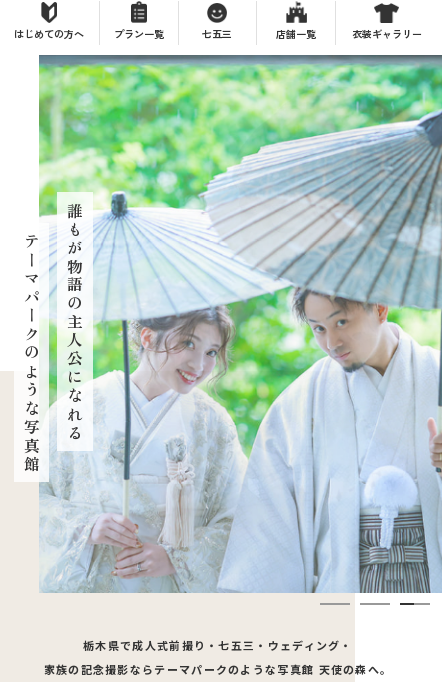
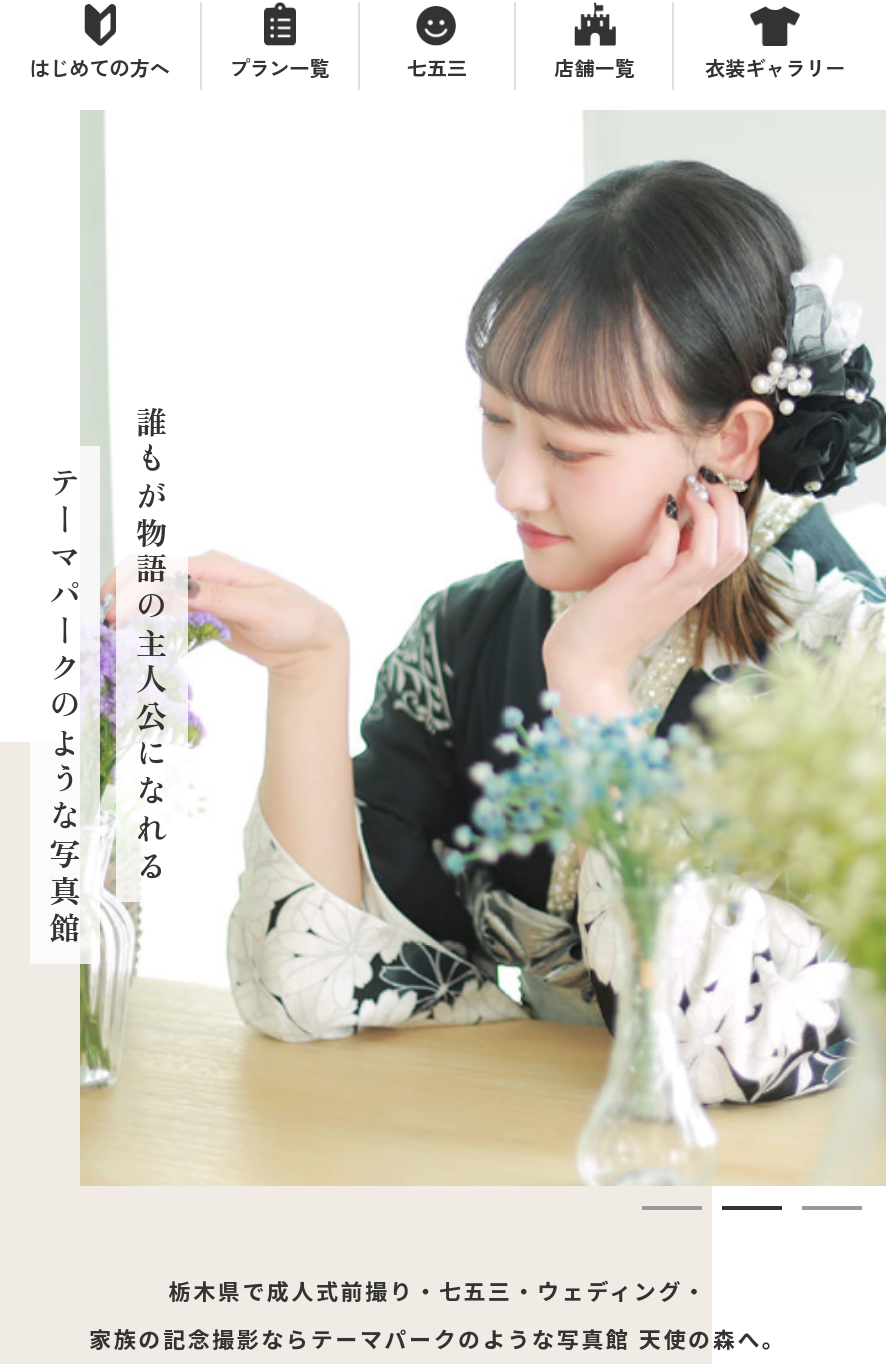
[39,54,439,594] [image] -> [78,110,880,1186] [image]

